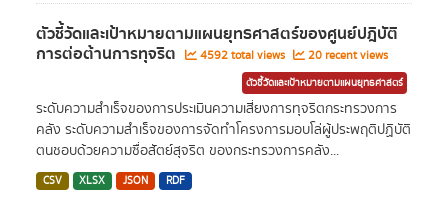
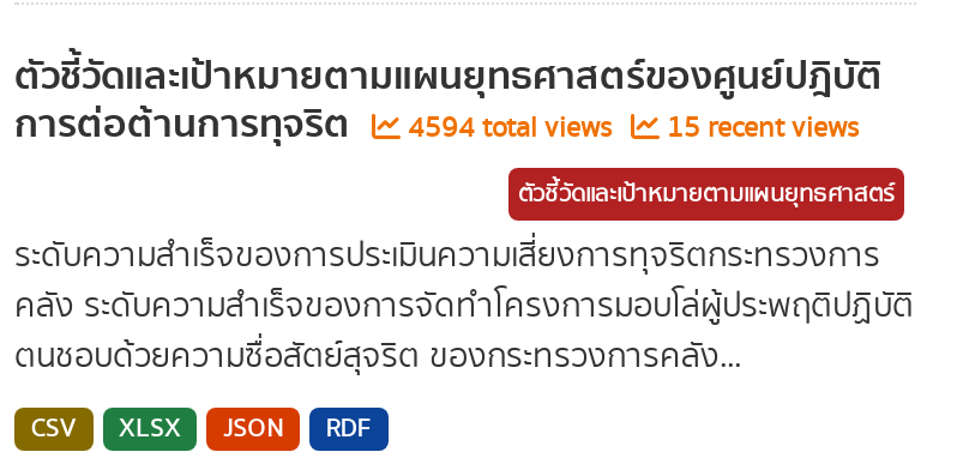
[197,47,288,64] 4592 total views -> [401,108,619,149] 4594 total views
[305,47,388,64] 20 recent views -> [660,108,859,149] 15 recent views

